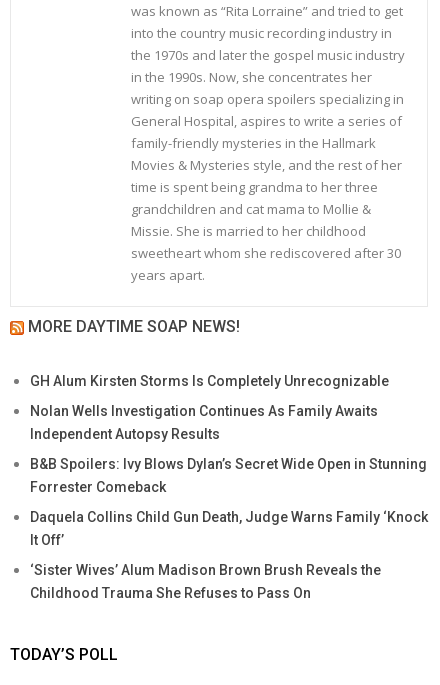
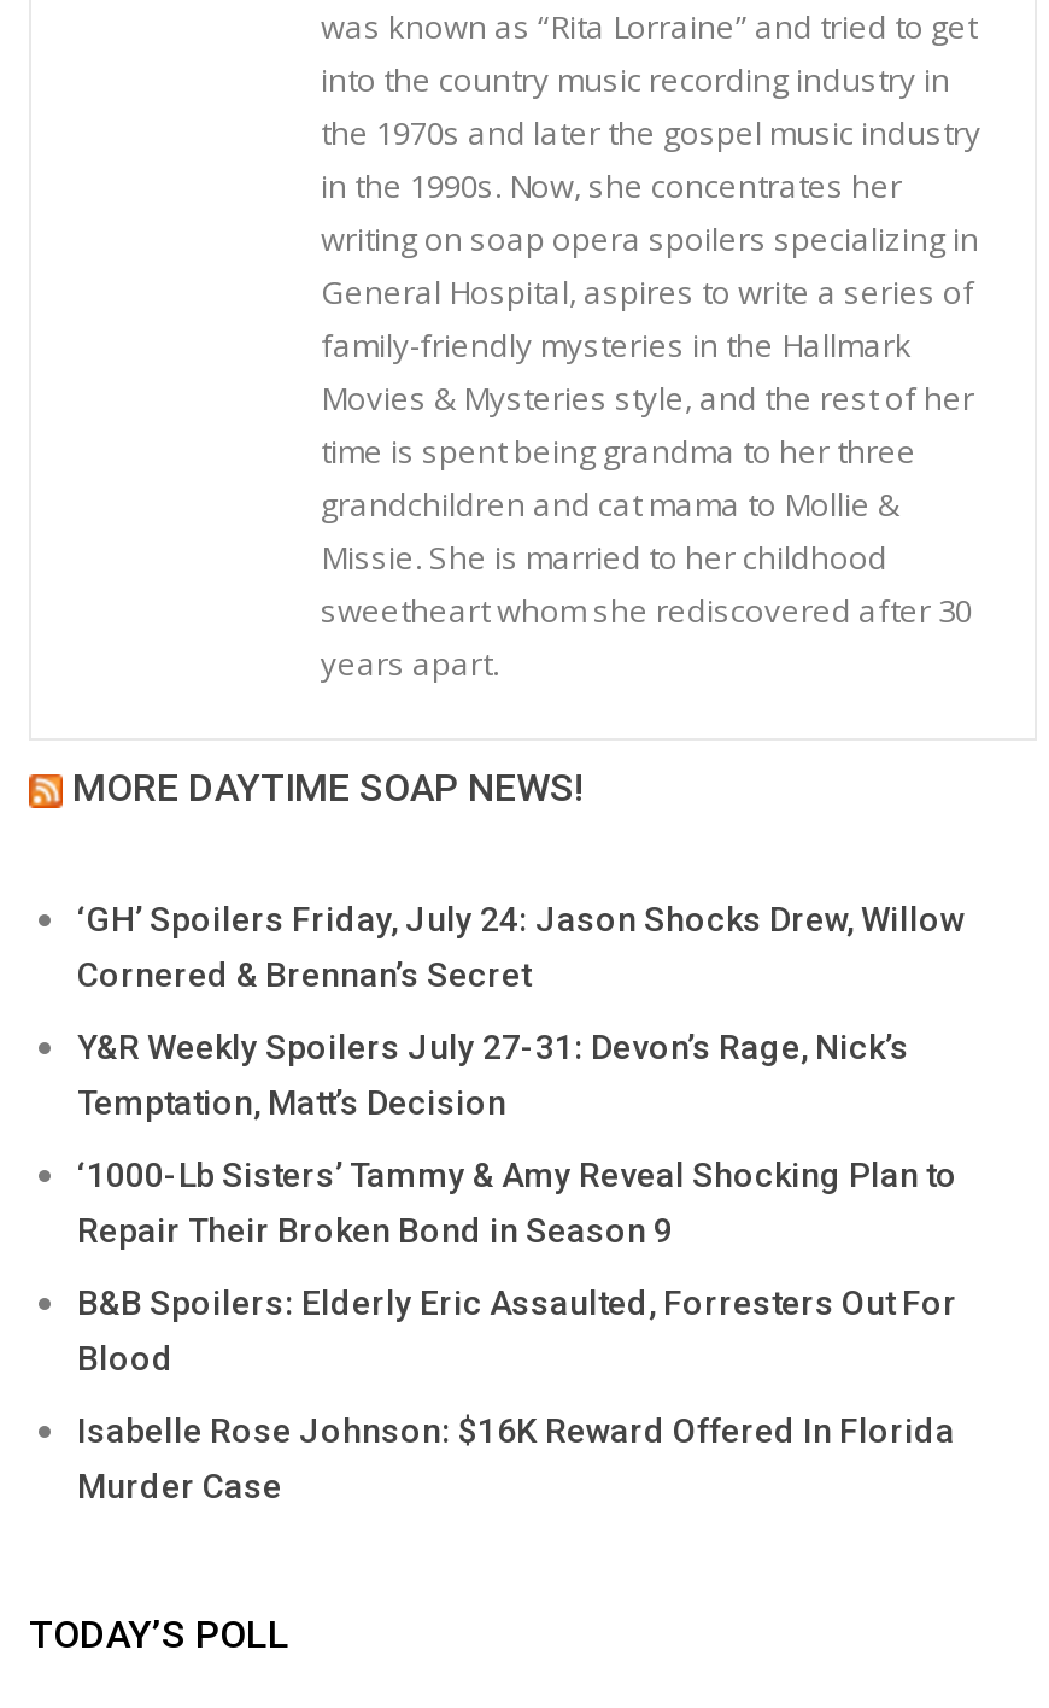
[30,373,389,389] GH Alum Kirsten Storms Is Completely Unrecognizable -> [77,901,965,995] ‘GH’ Spoilers Friday, July 24: Jason Shocks Drew, Willow | Cornered & Brennan’s Secret
[30,403,378,442] Nolan Wells Investigation Continues As Family Awaits | Independent Autopsy Results -> [77,1029,909,1123] Y&R Weekly Spoilers July 27-31: Devon’s Rage, Nick’s | Temptation, Matt’s Decision
[30,456,427,495] B&B Spoilers: Ivy Blows Dylan’s Secret Wide Open in Stunning | Forrester Comeback -> [77,1157,957,1251] ‘1000-Lb Sisters’ Tammy & Amy Reveal Shocking Plan to | Repair Their Broken Bond in Season 9
[30,509,428,548] Daquela Collins Child Gun Death, Judge Warns Family ‘Knock | It Off’ -> [77,1284,957,1378] B&B Spoilers: Elderly Eric Assaulted, Forresters Out For | Blood
[30,562,381,601] ‘Sister Wives’ Alum Madison Brown Brush Reveals the | Childhood Trauma She Refuses to Pass On -> [77,1412,955,1506] Isabelle Rose Johnson: $16K Reward Offered In Florida | Murder Case

